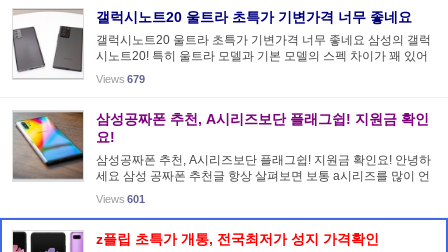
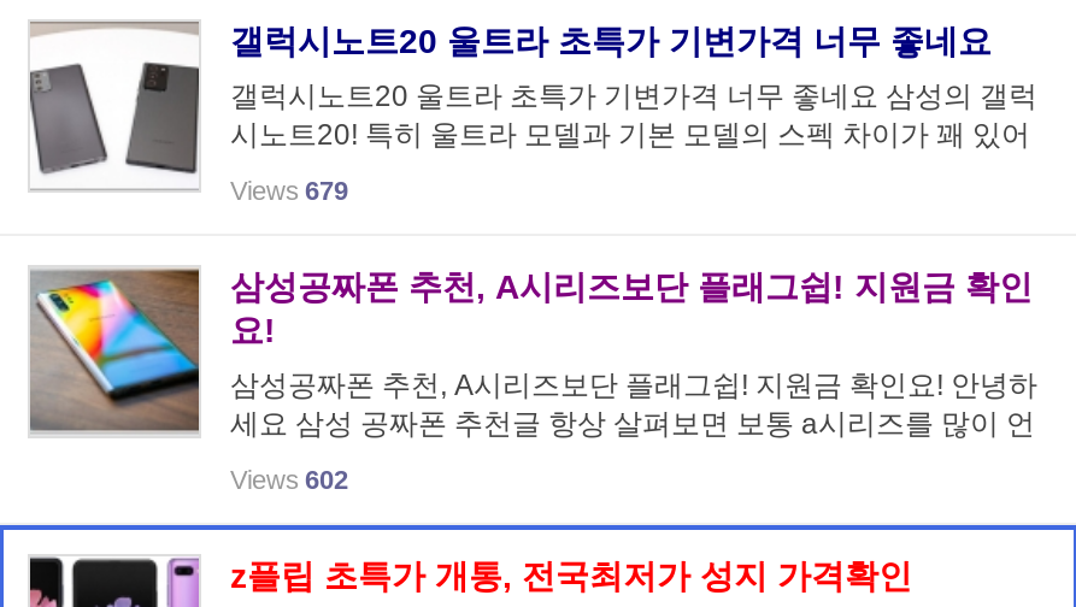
[96,193,145,205] Views 601 -> [230,464,348,493] Views 602

